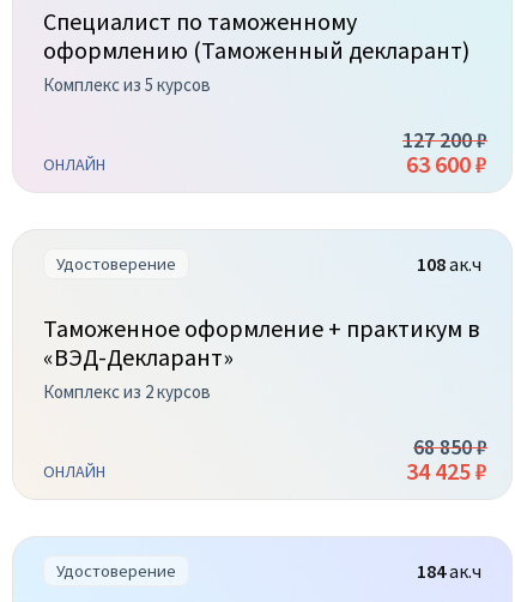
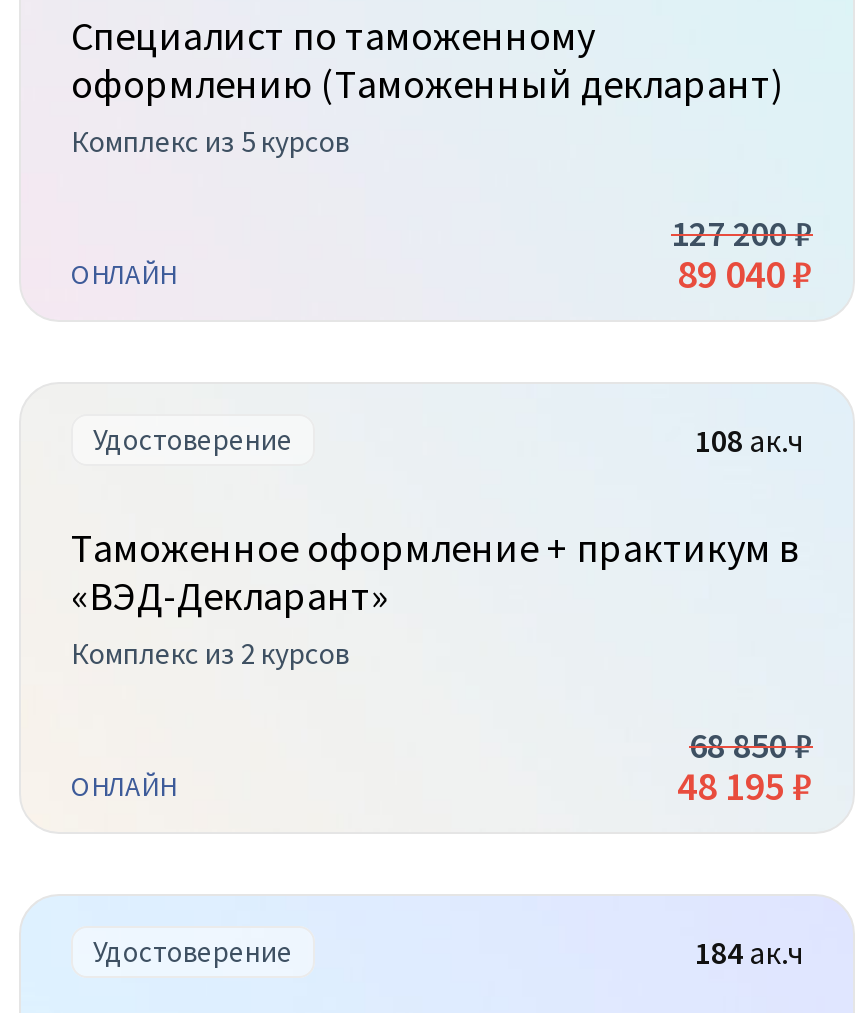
[406,149,487,179] 63 600 ₽ -> [677,248,813,298] 89 040 ₽
[406,456,487,486] 34 425 ₽ -> [677,760,813,810] 48 195 ₽

